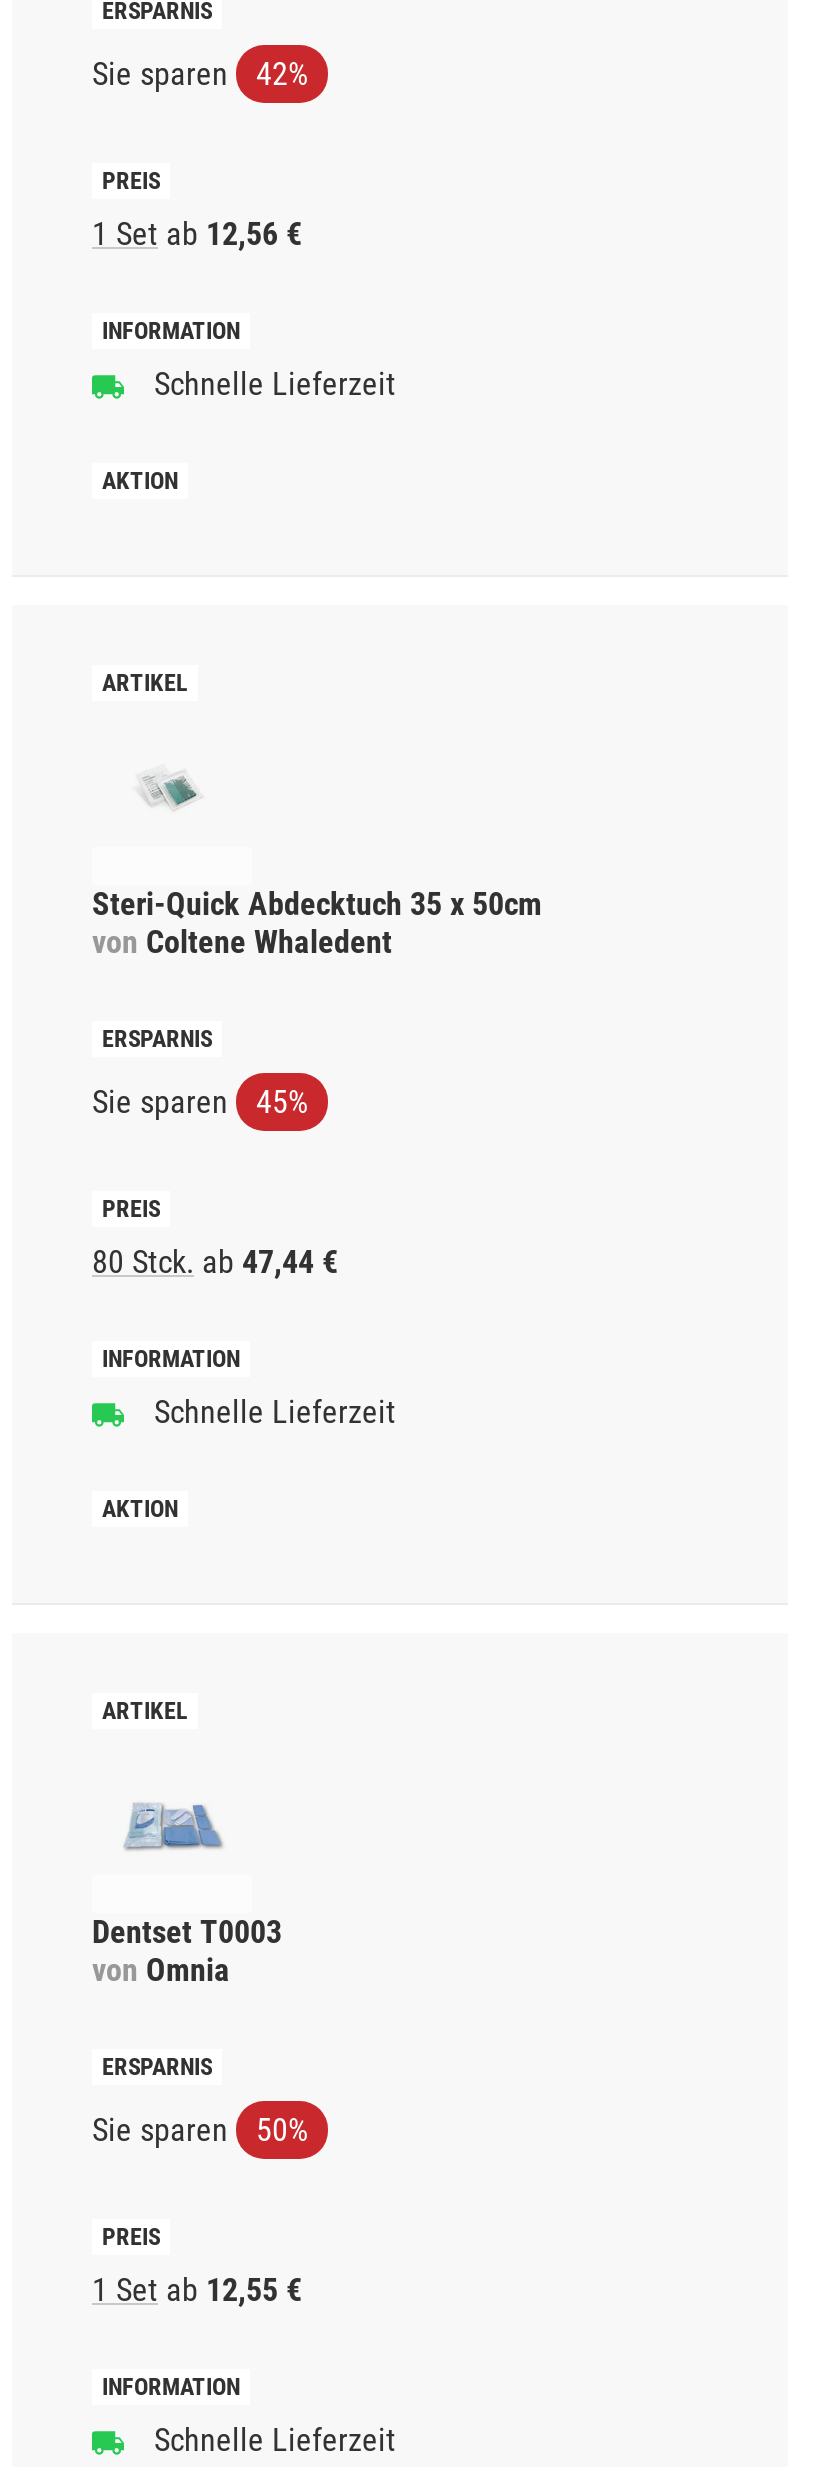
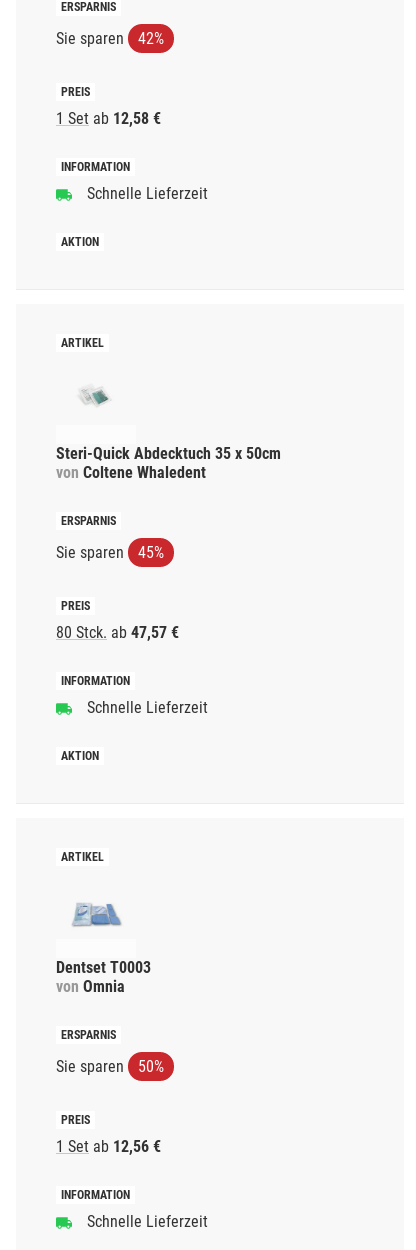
[92,215,302,253] 1 Set ab 12,56 € -> [56,109,161,128] 1 Set ab 12,58 €
[92,1243,338,1281] 80 Stck. ab 47,44 € -> [56,623,179,642] 80 Stck. ab 47,57 €
[92,2271,302,2309] 1 Set ab 12,55 € -> [56,1137,161,1156] 1 Set ab 12,56 €

